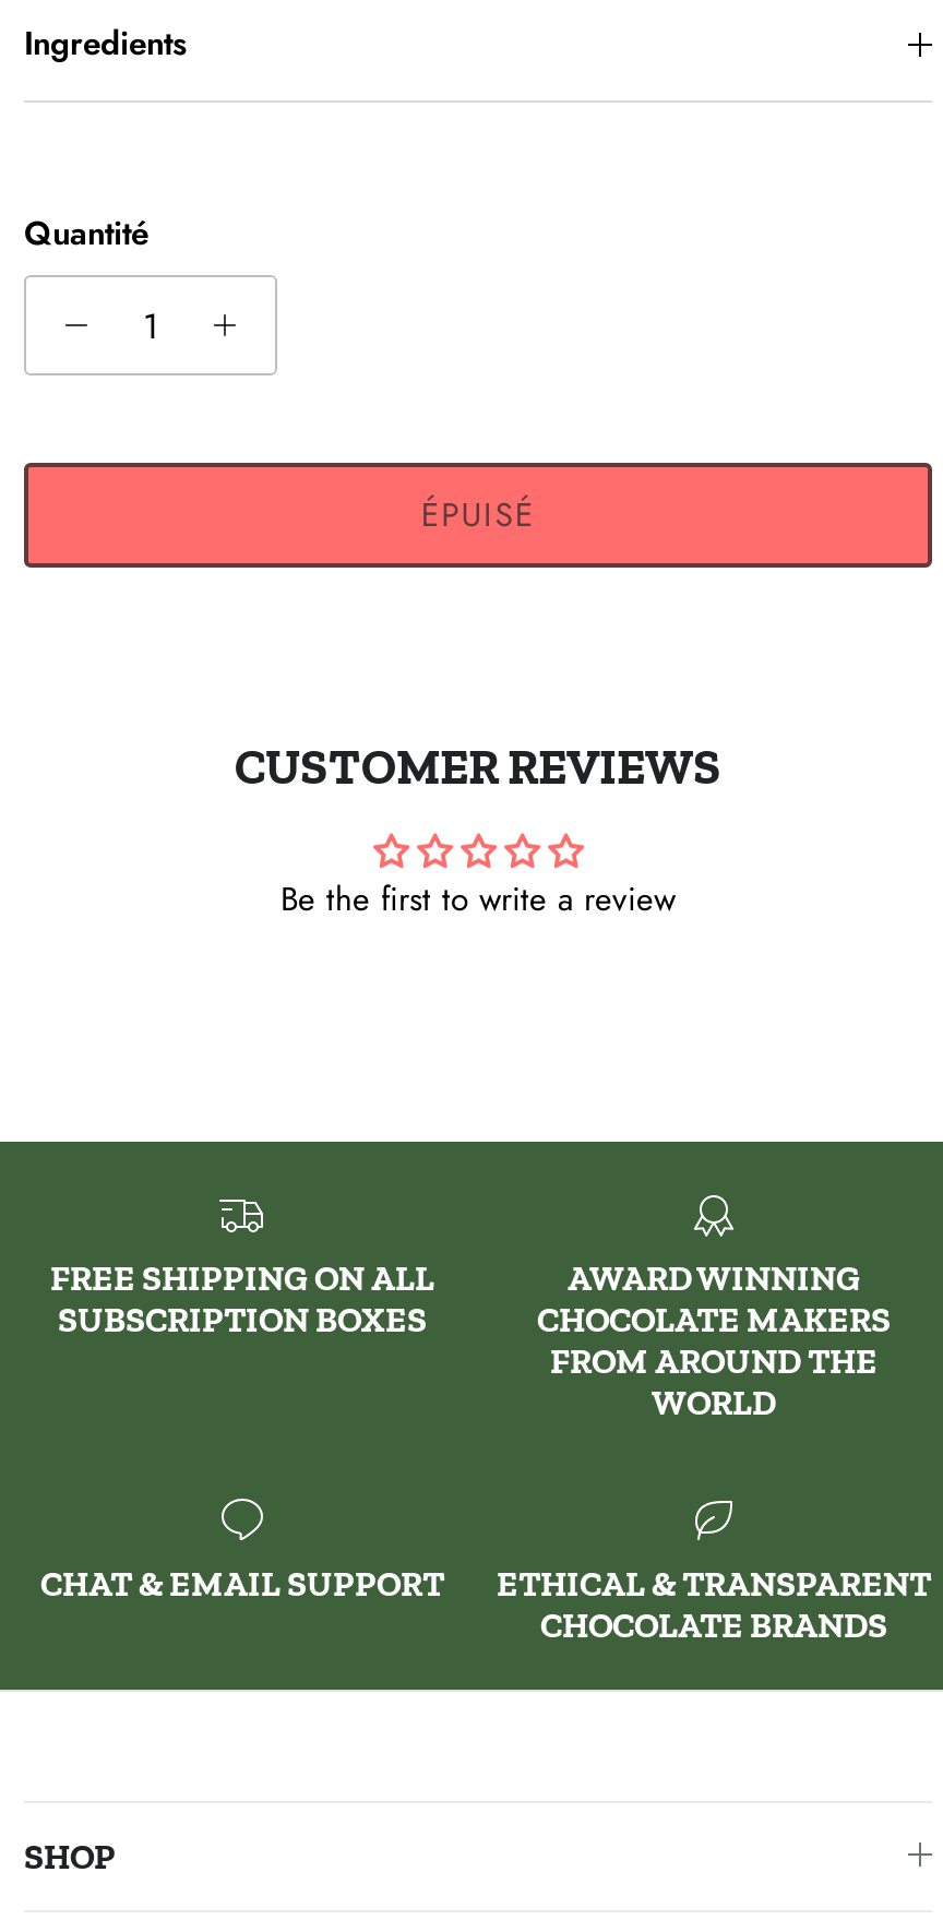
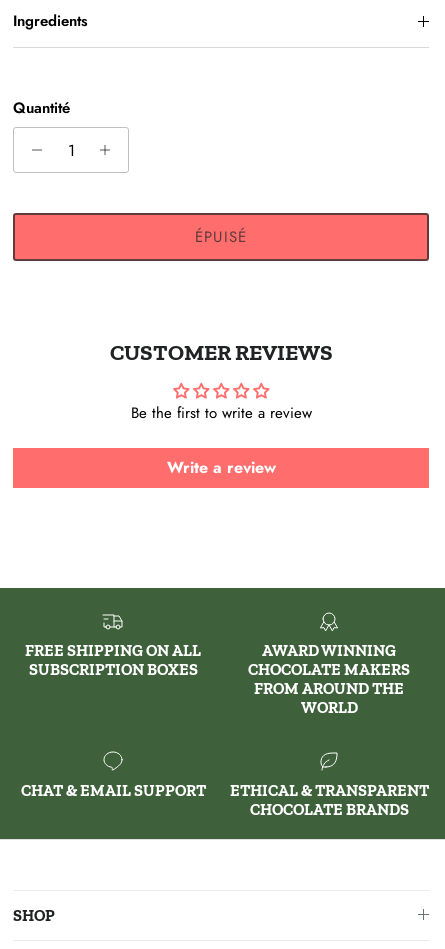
none -> [166,456,275,479] Write a review

